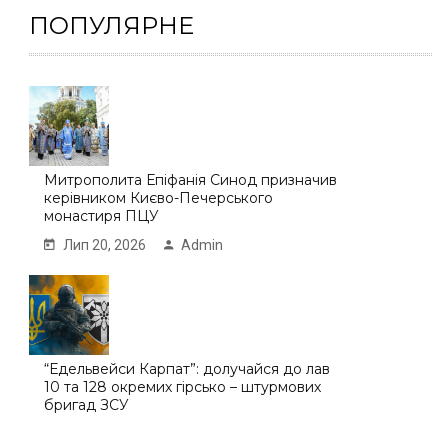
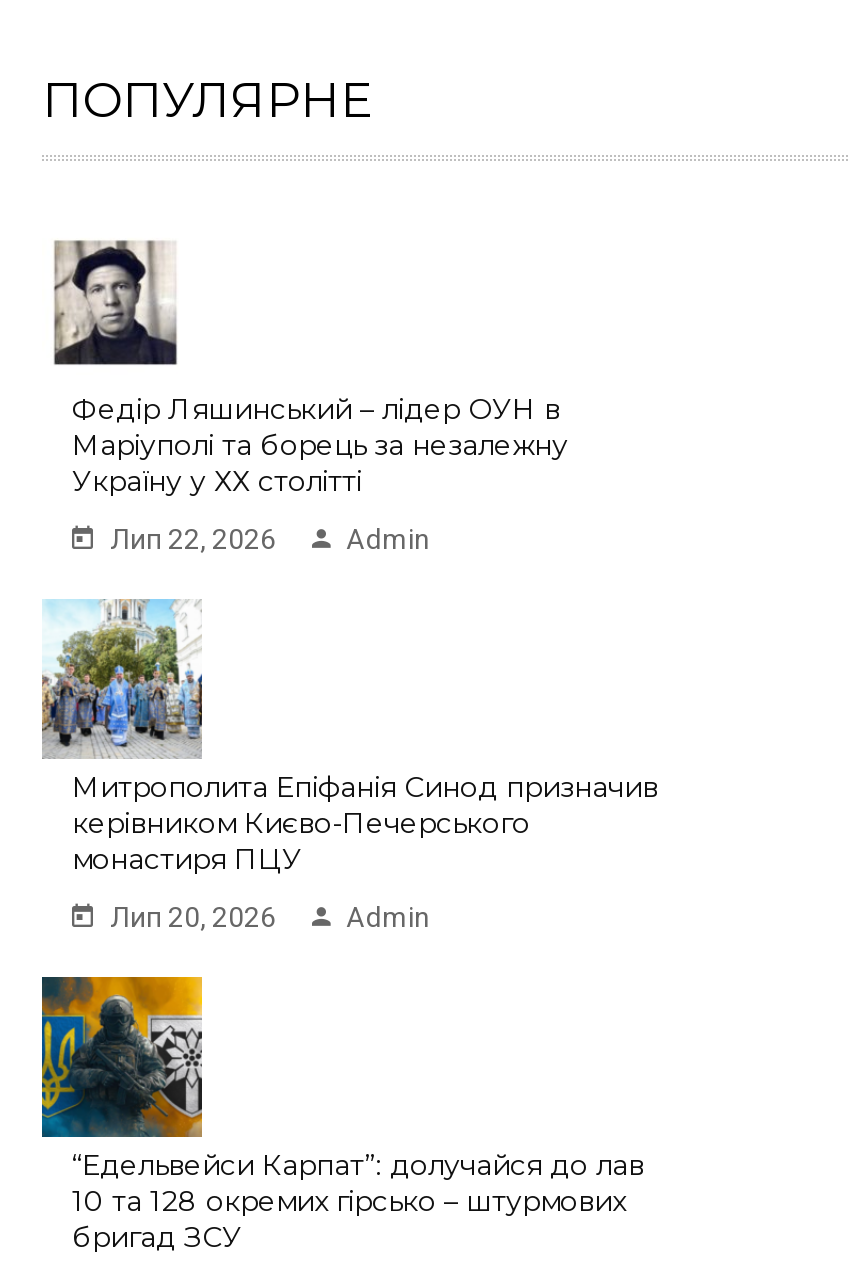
none -> [52,239,568,555] [image] | Федір Ляшинський – лідер ОУН в | Маріуполі та борець за незалежну | Україну у ХХ столітті | Лип 22, 2026 | Admin

